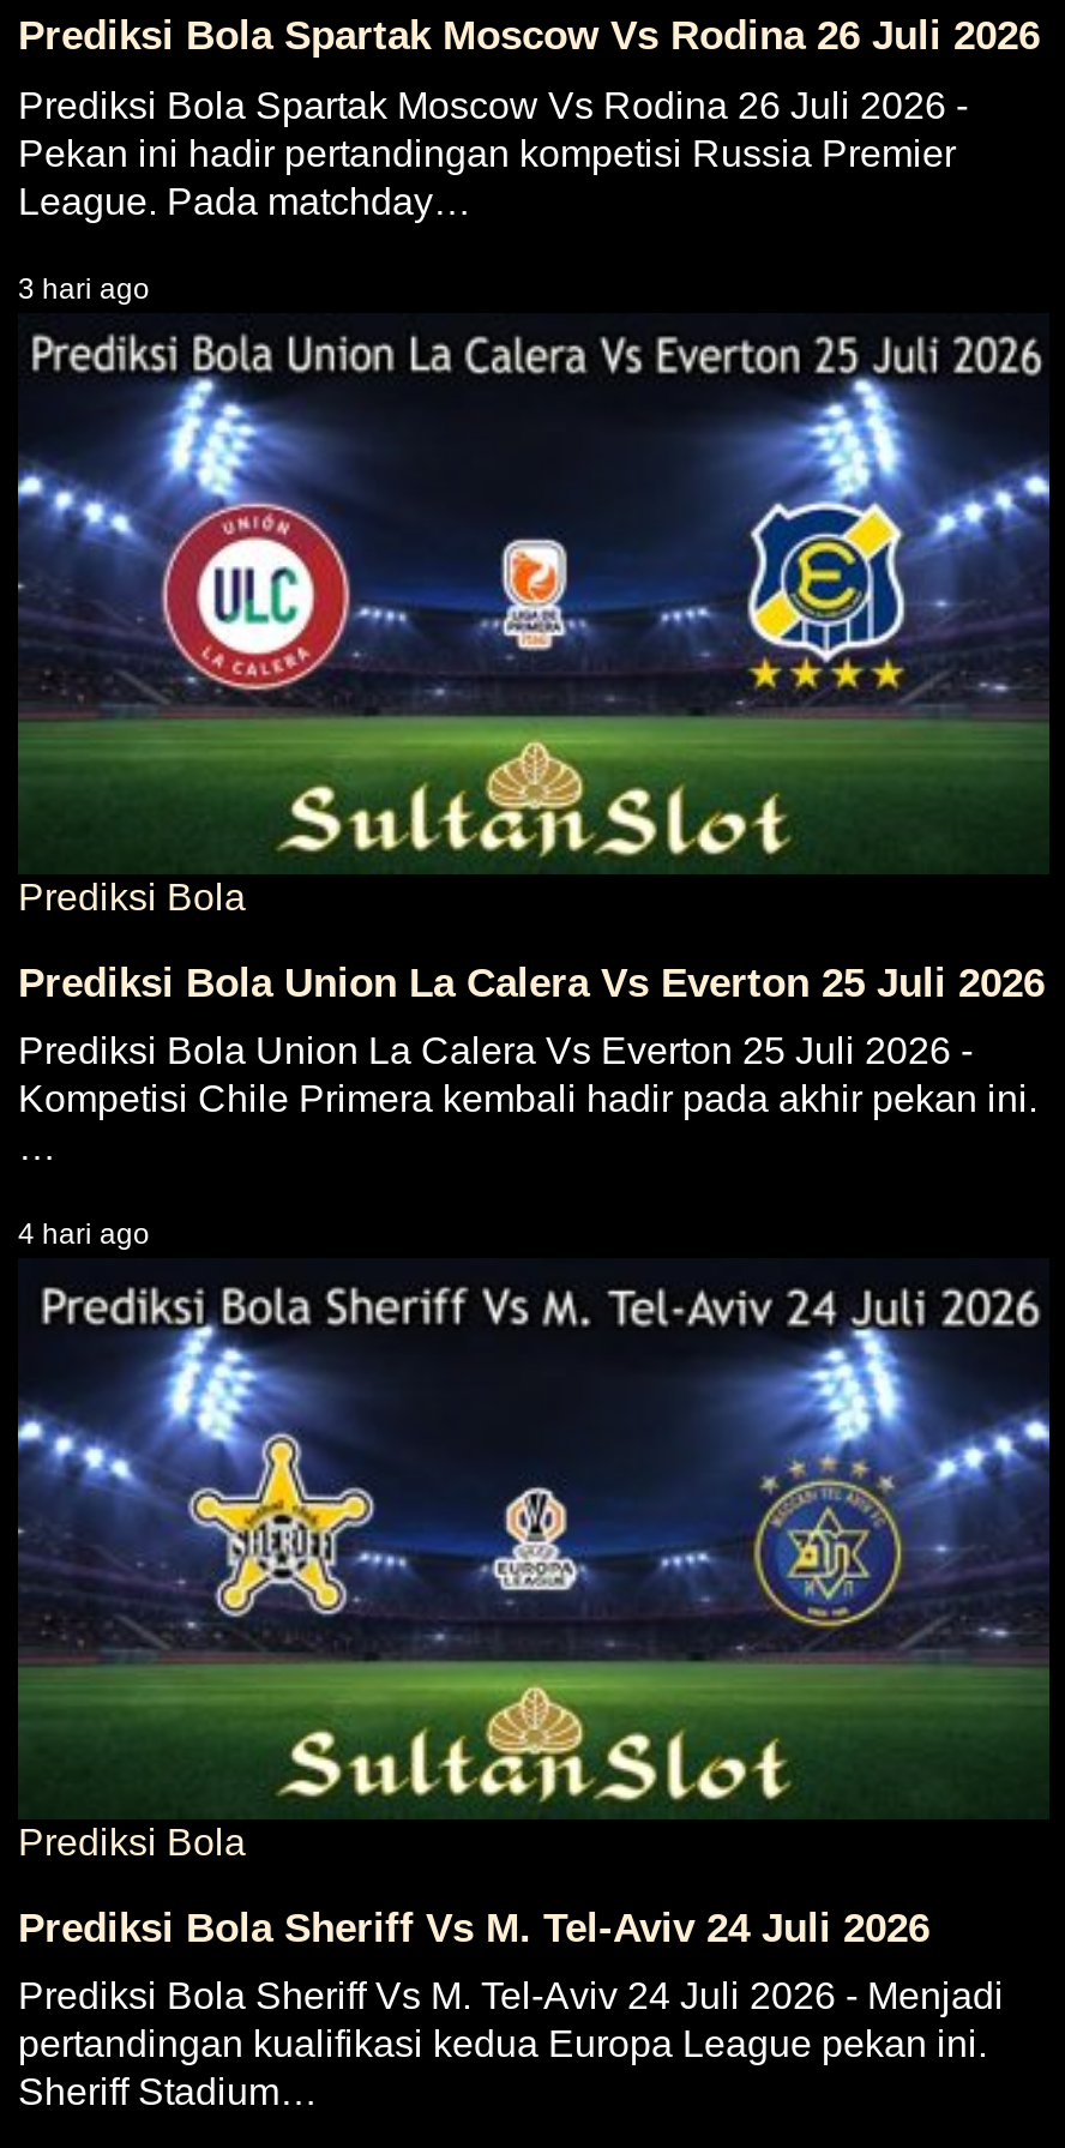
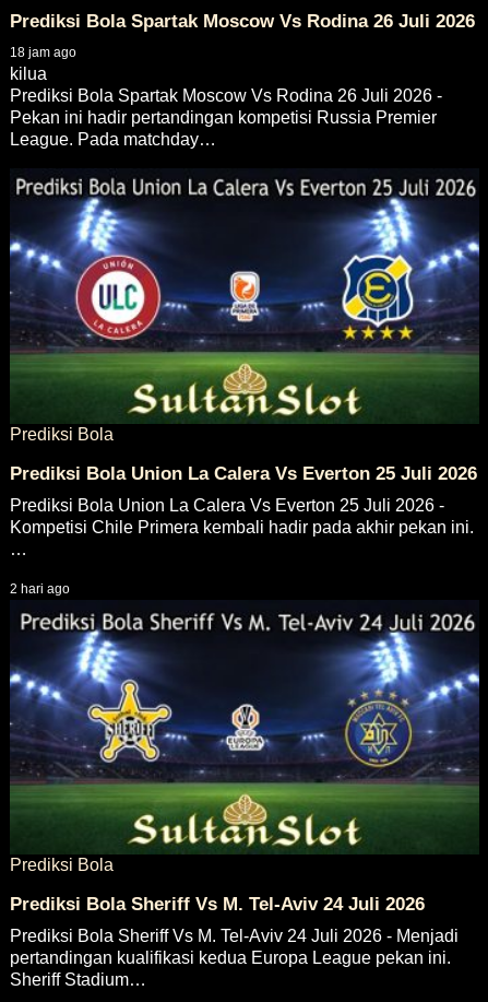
none -> [10,45,76,83] 18 jam ago | kilua
moved [18,85,968,222] -> [10,87,442,149]: Prediksi Bola Spartak Moscow Vs Rodina 26 Juli 2026 - | Pekan ini hadir pertandingan kompetisi Russia Premier | League. Pada matchday…
[18,272,150,306] 3 hari ago -> none
[18,1218,150,1251] 4 hari ago -> [10,581,70,596] 2 hari ago

